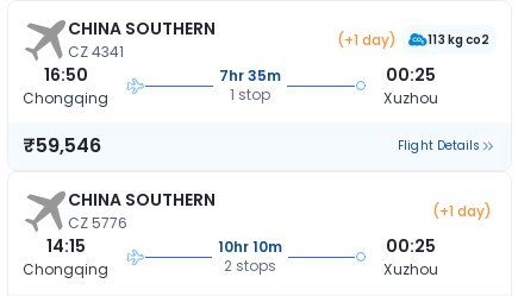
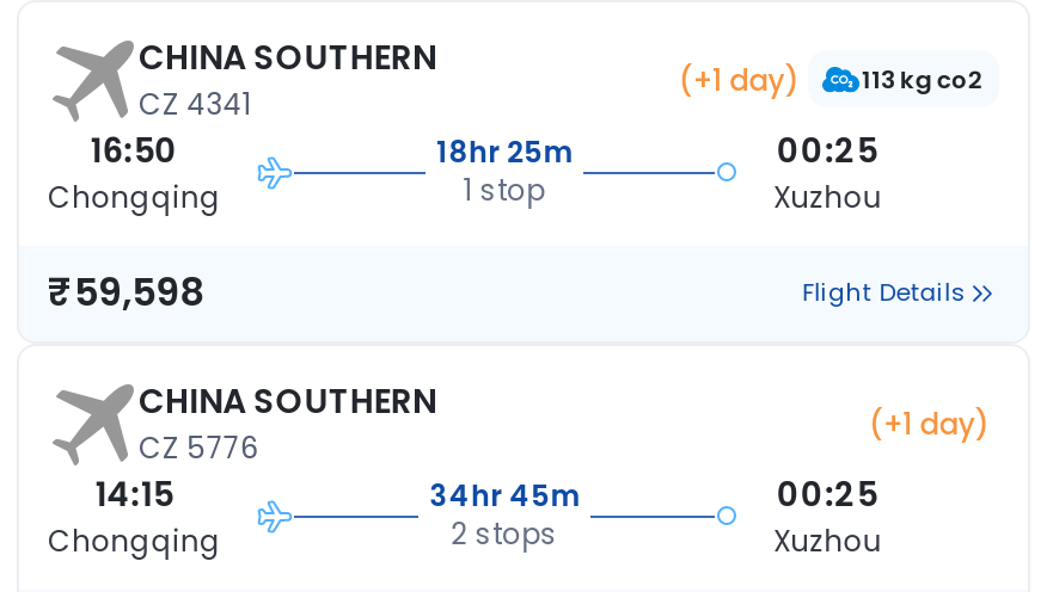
[219,66,281,86] 7hr 35m -> [437,132,572,172] 18hr 25m
[23,132,101,160] ₹59,546 -> [48,265,204,320] ₹59,598
[218,237,282,257] 10hr 10m -> [430,476,579,516] 34hr 45m

